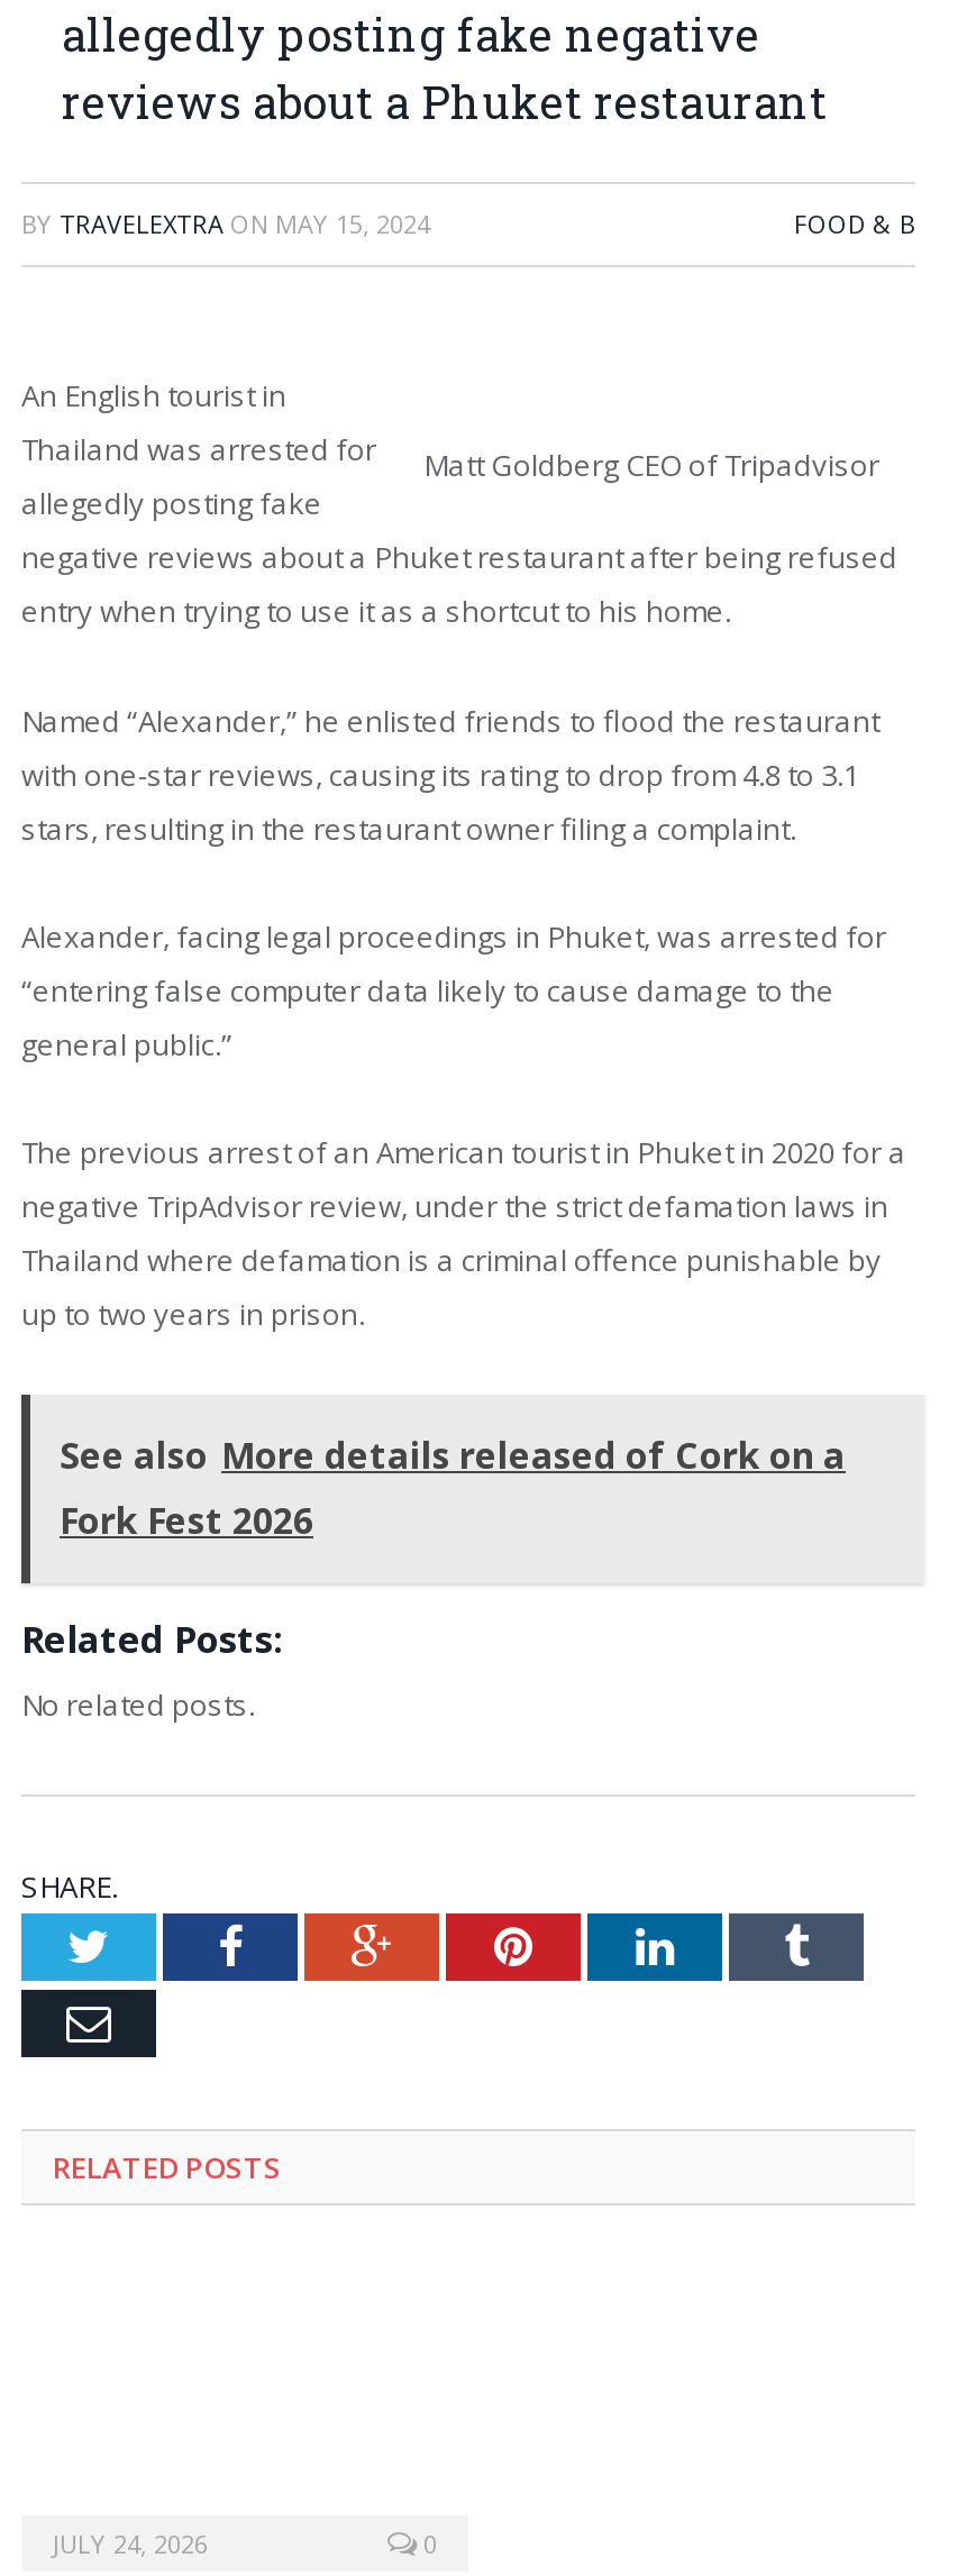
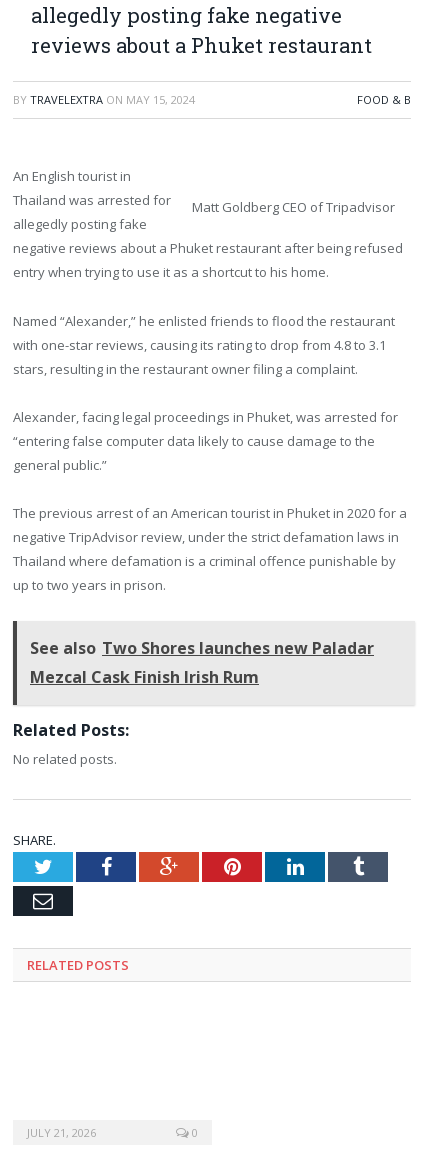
[60,1430,846,1545] See also More details released of Cork on a | Fork Fest 2026 -> [30,637,374,688] See also Two Shores launches new Paladar | Mezcal Cask Finish Irish Rum
[53,2527,208,2561] JULY 24, 2026 -> [27,1125,96,1140] JULY 21, 2026

